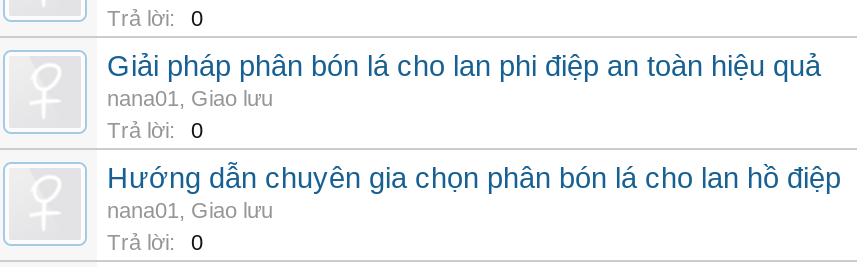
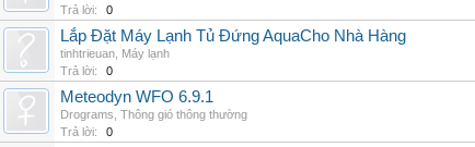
[107,50,821,110] Giải pháp phân bón lá cho lan phi điệp an toàn hiệu quả | nana01, Giao lưu -> [60,27,406,60] Lắp Đặt Máy Lạnh Tủ Đứng AquaCho Nhà Hàng | tinhtrieuan, Máy lạnh
[107,162,841,222] Hướng dẫn chuyên gia chọn phân bón lá cho lan hồ điệp | nana01, Giao lưu -> [60,88,247,121] Meteodyn WFO 6.9.1 | Drograms, Thông gió thông thường

